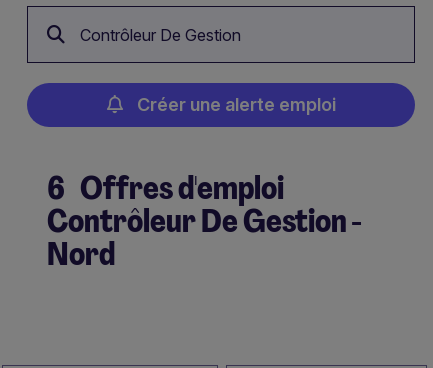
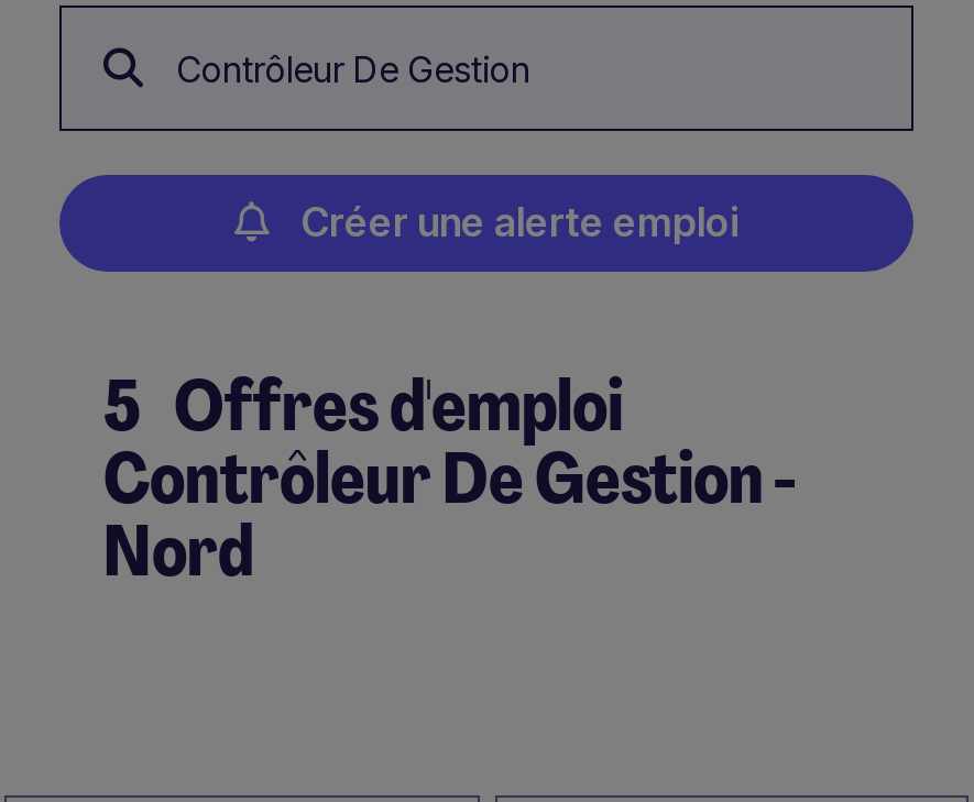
[47,167,284,209] 6 Offres d'emploi -> [103,360,623,452] 5 Offres d'emploi

